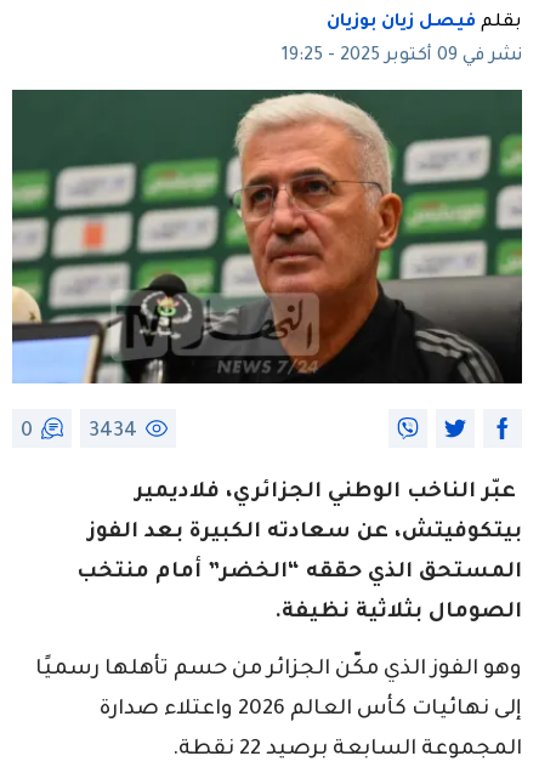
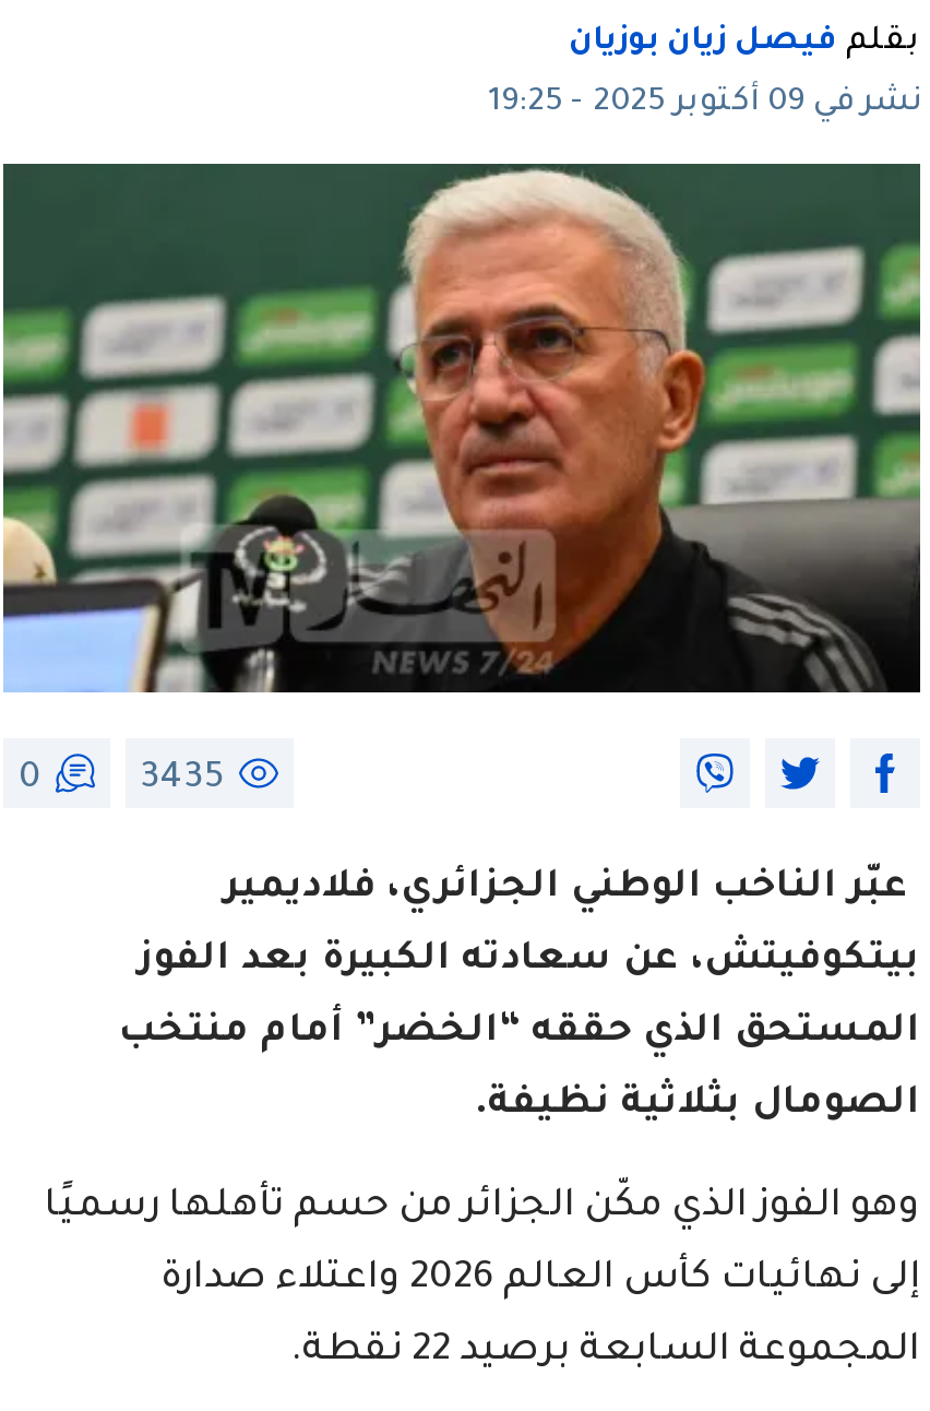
[89,420,137,442] 3434 -> [141,759,224,798] 3435

